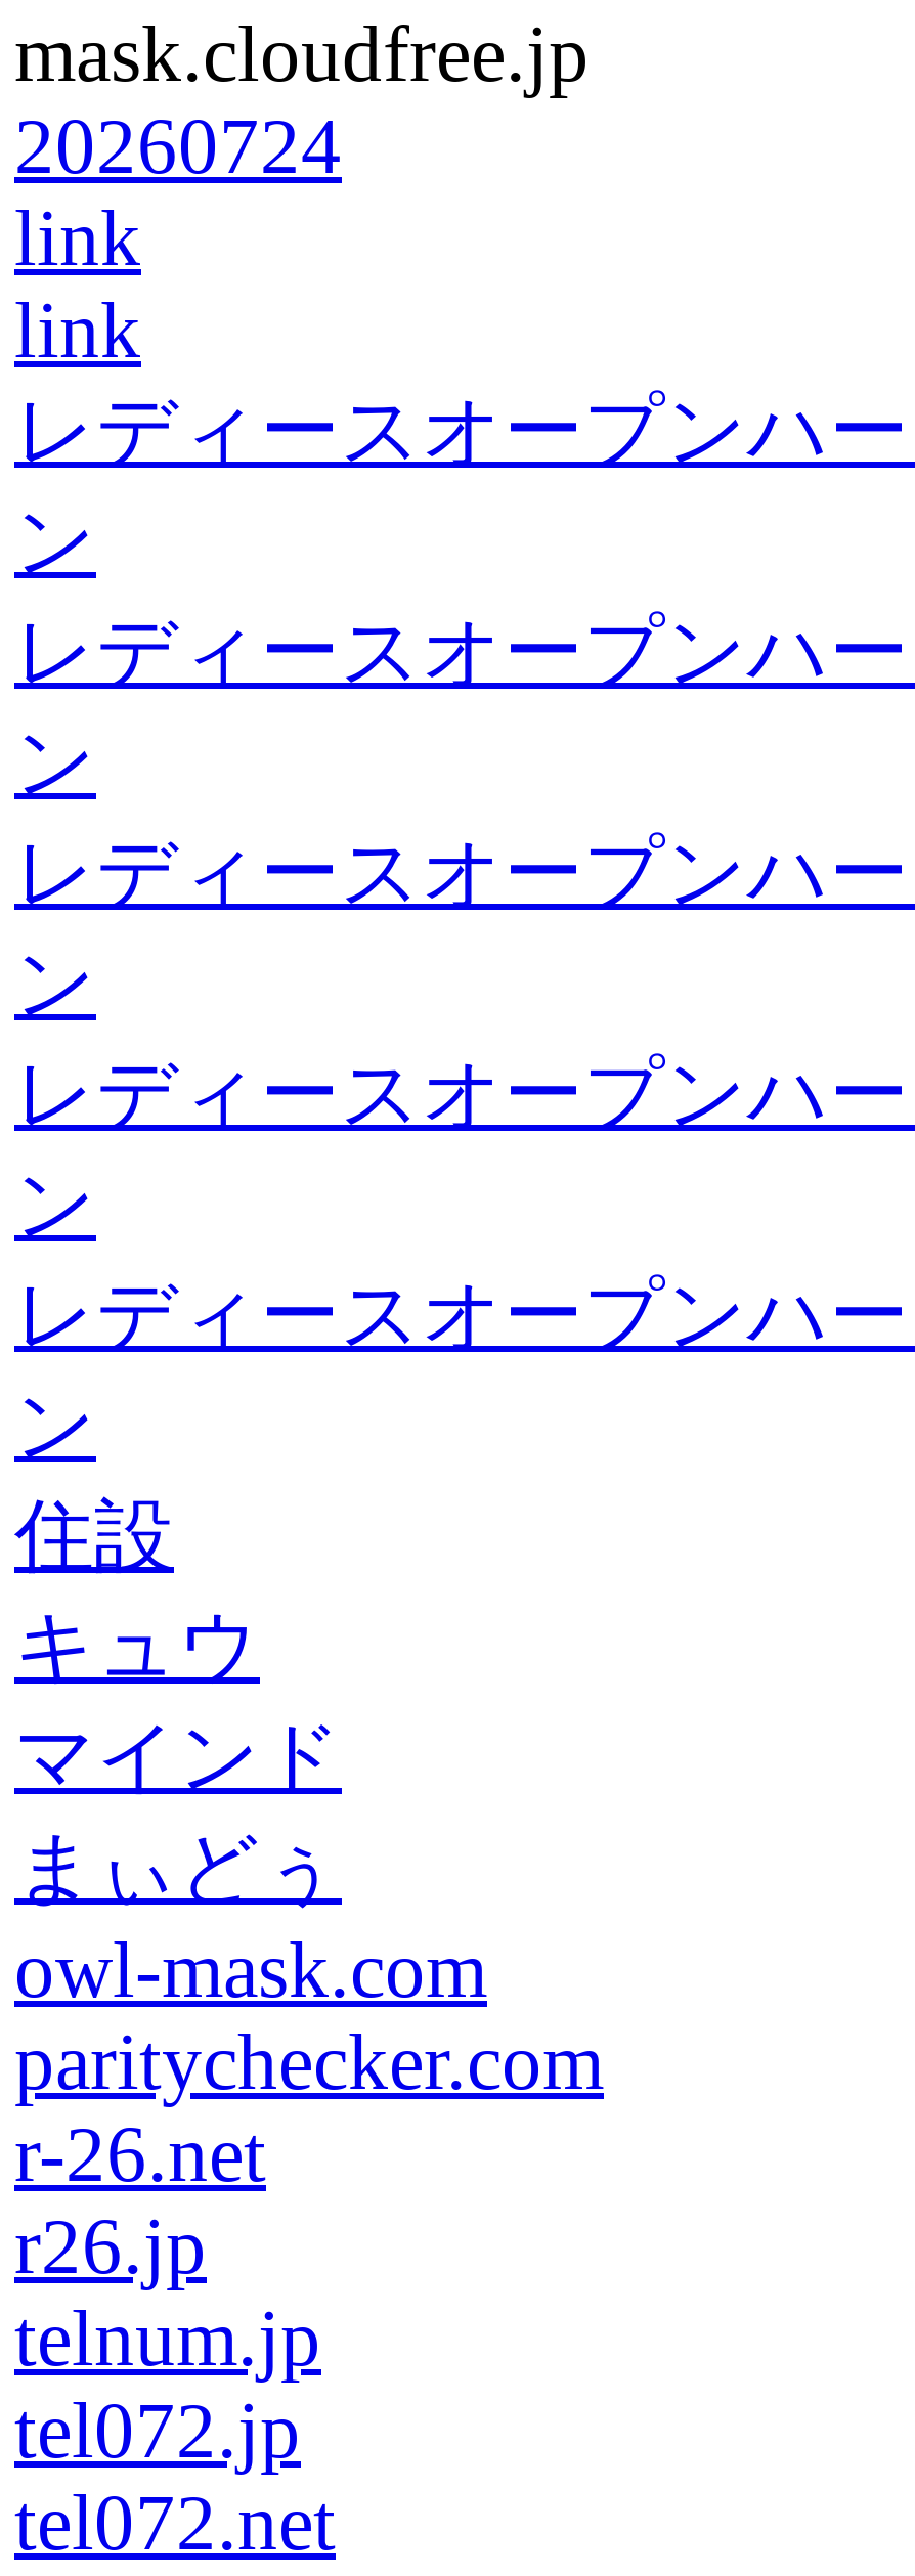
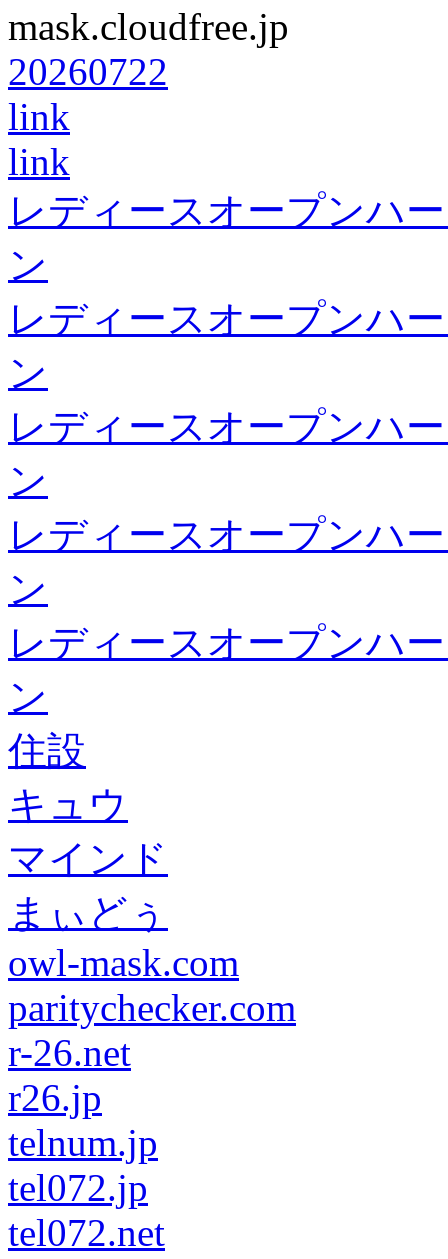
[14,101,342,189] 20260724 -> [8,50,168,93] 20260722

